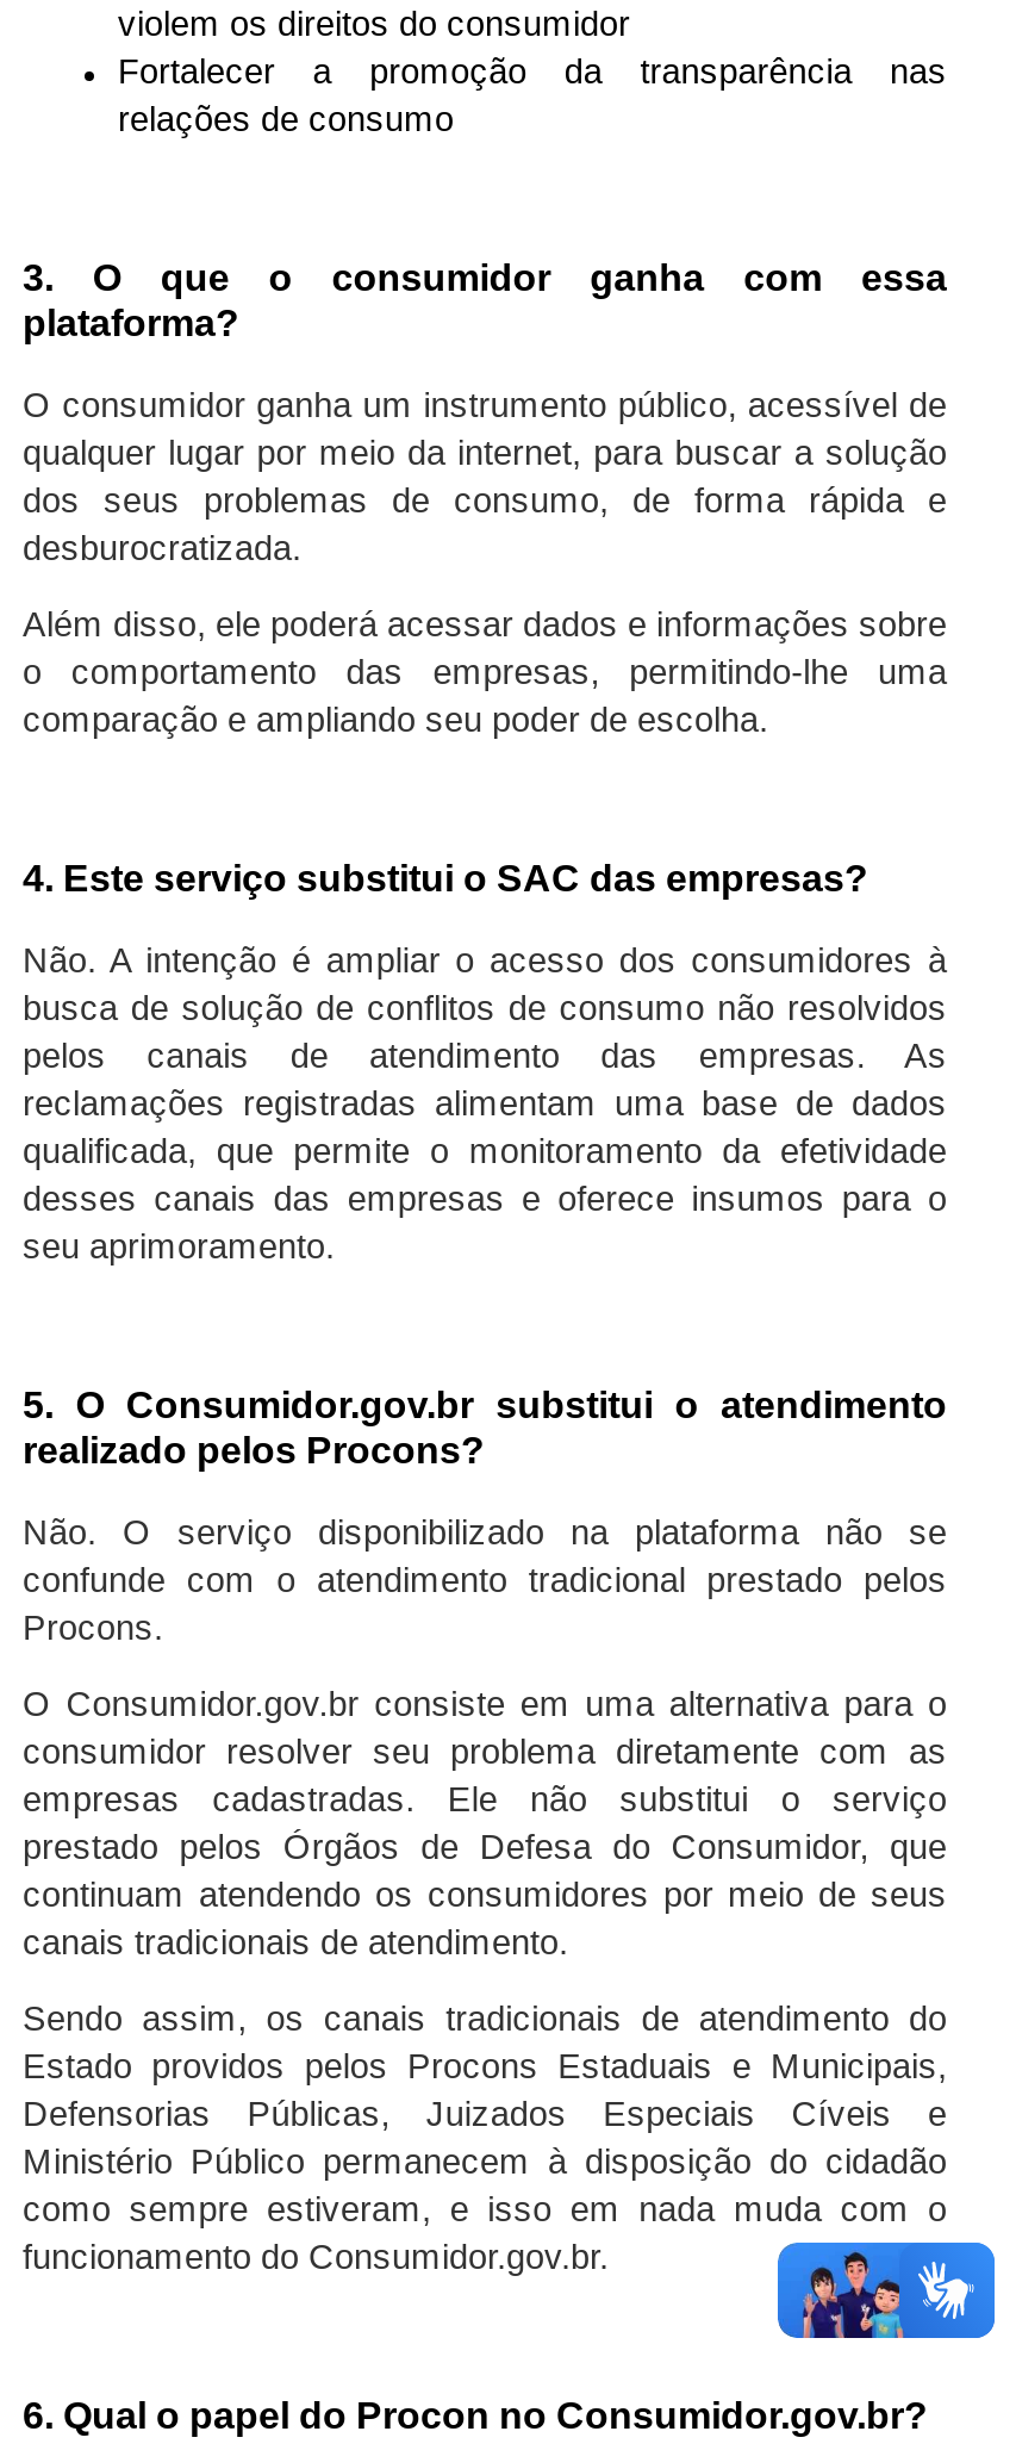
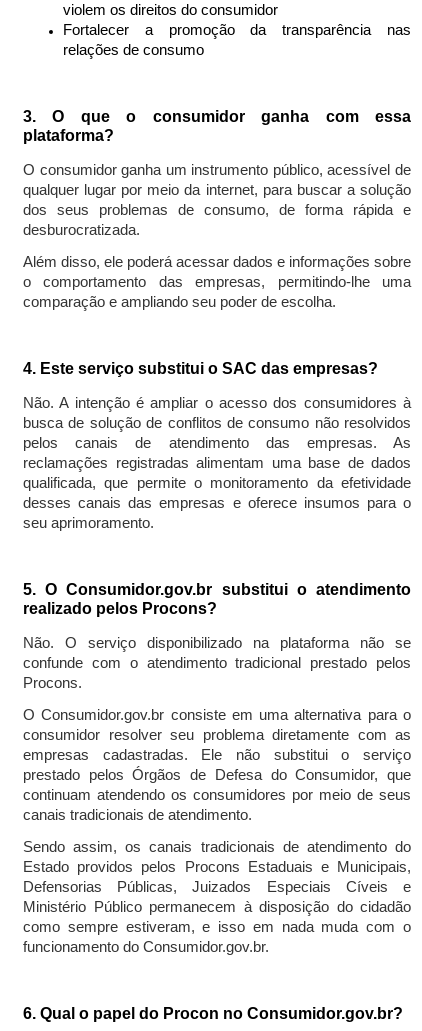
[775,2240,997,2340] [image] -> none

